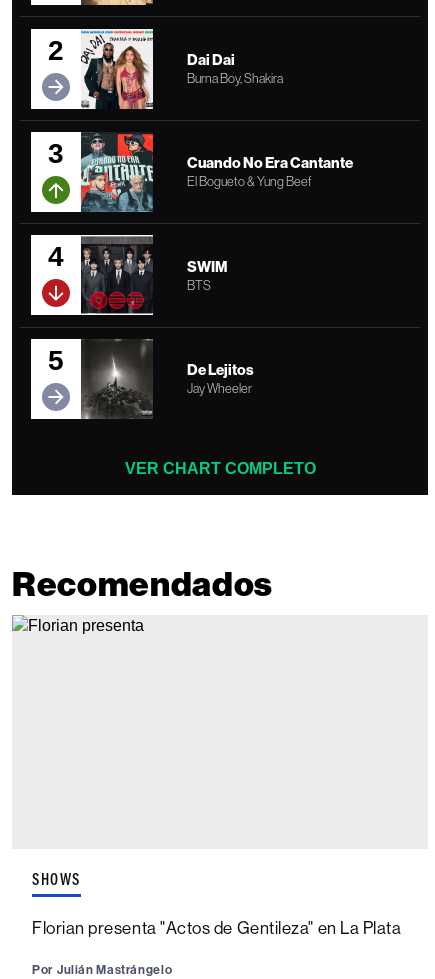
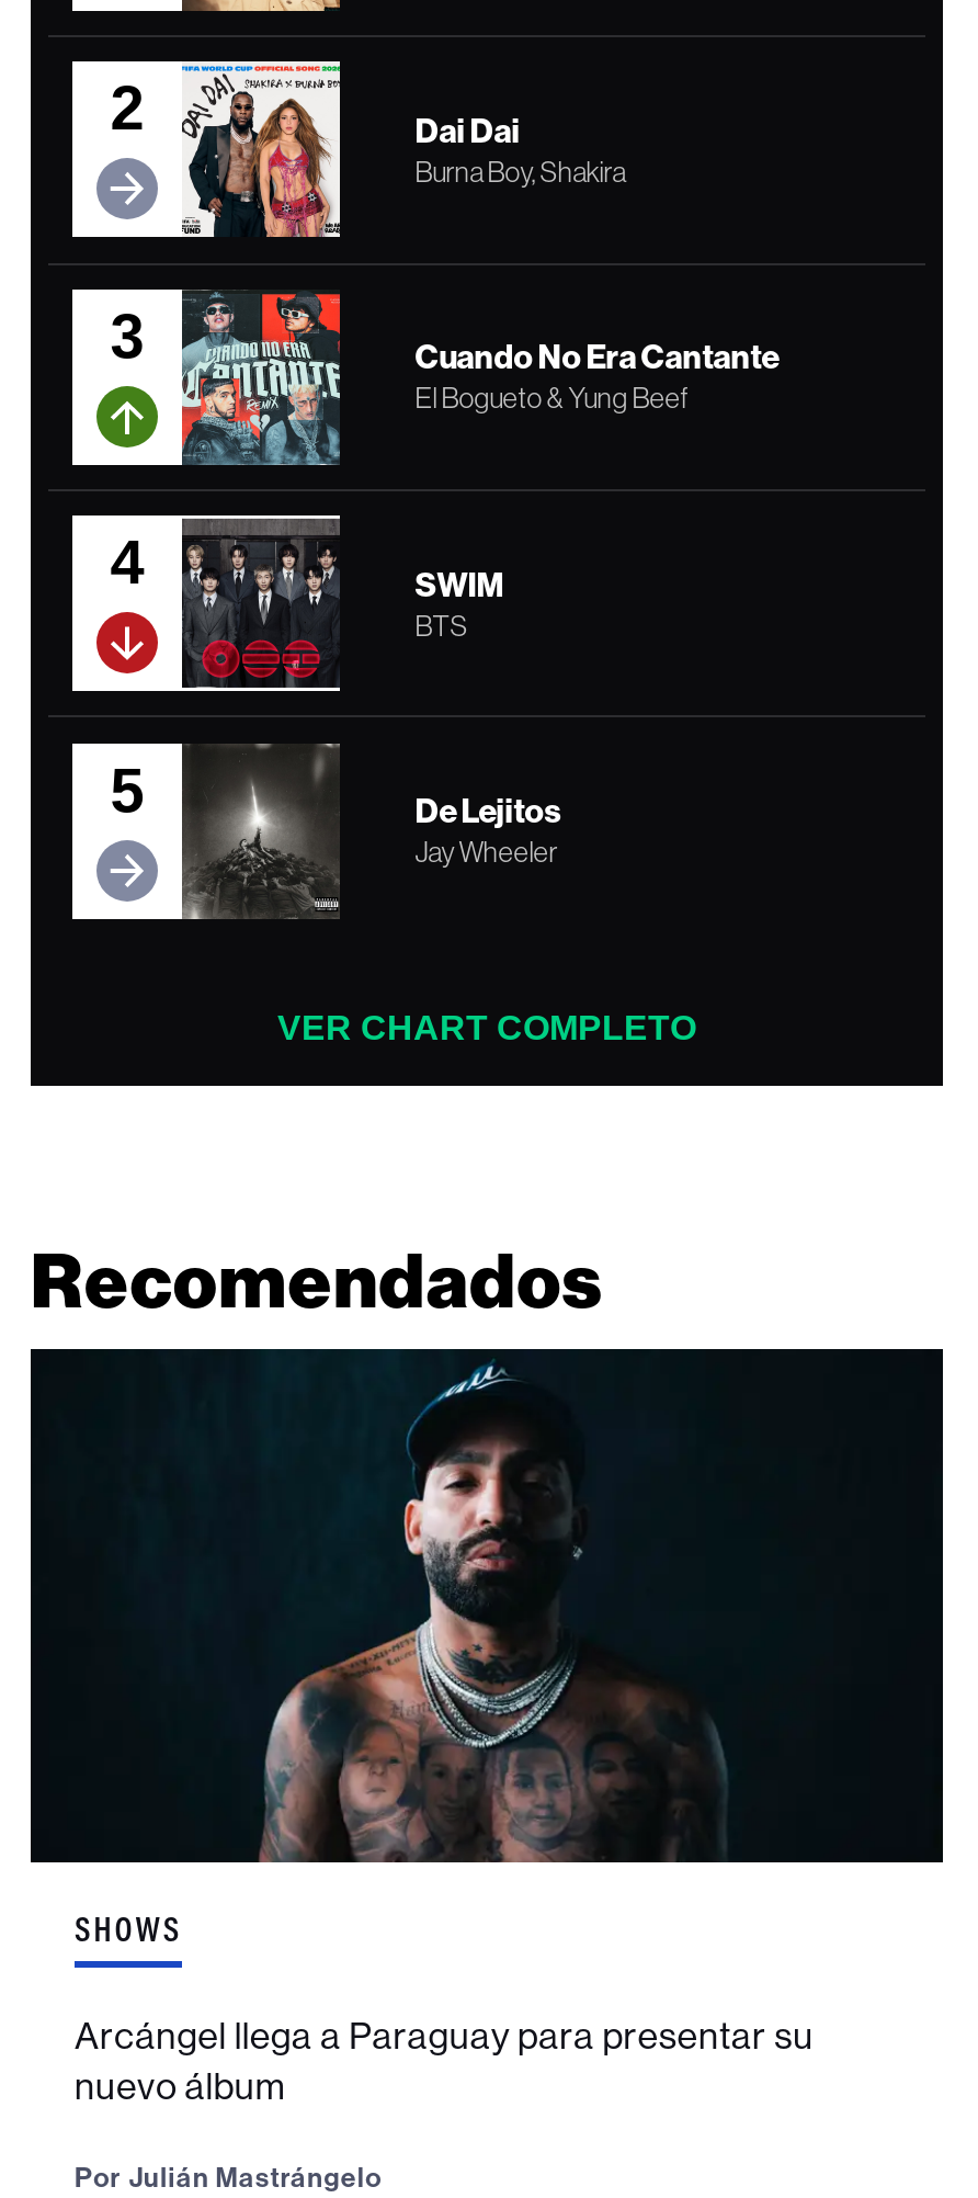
none -> [29,1347,945,1865] [image]
[32,918,401,938] Florian presenta "Actos de Gentileza" en La Plata -> [75,2014,814,2108] Arcángel llega a Paraguay para presentar su | nuevo álbum

